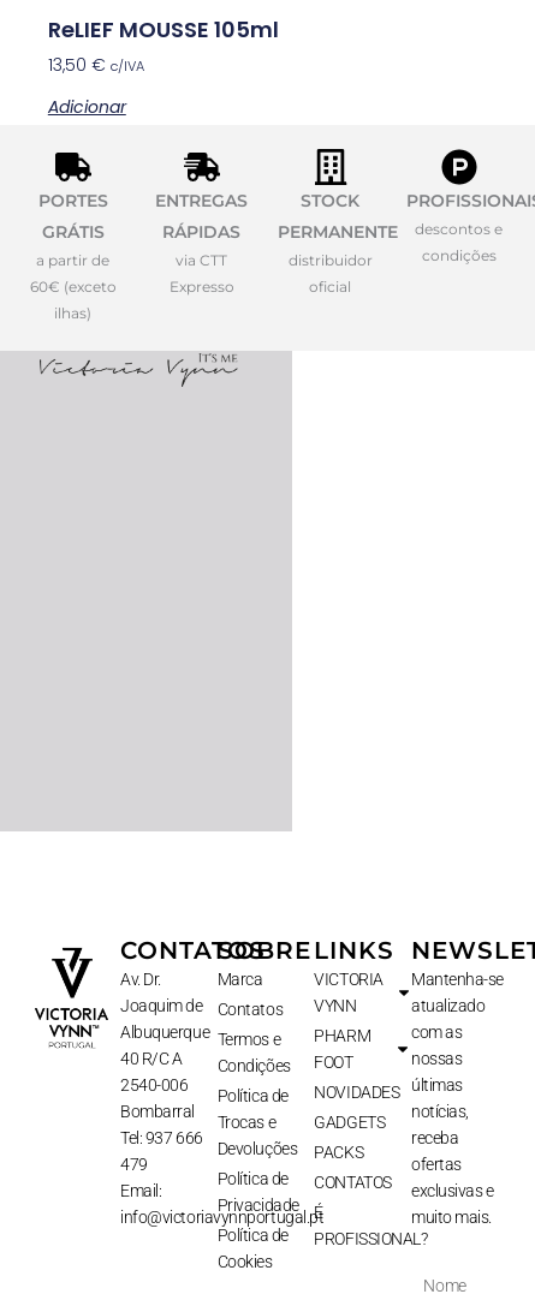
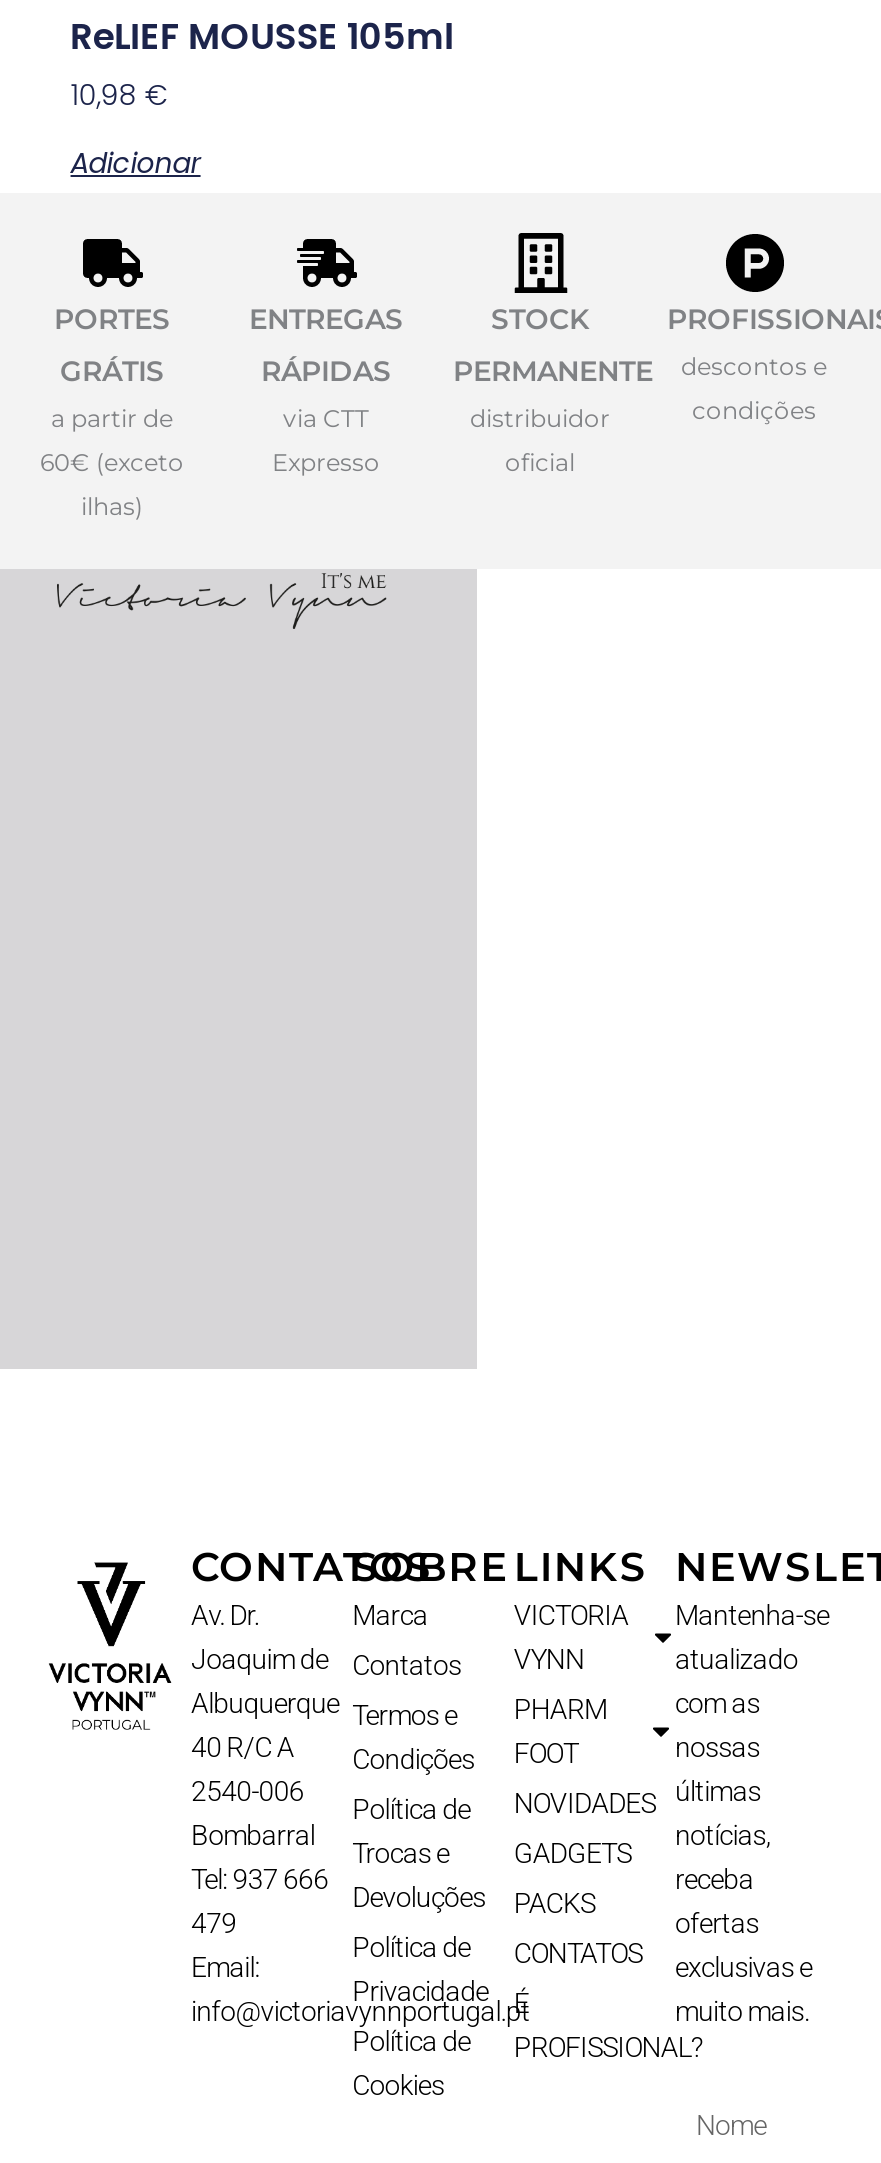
[48,53,144,77] 13,50 € c/IVA -> [71,75,169,115] 10,98 €

